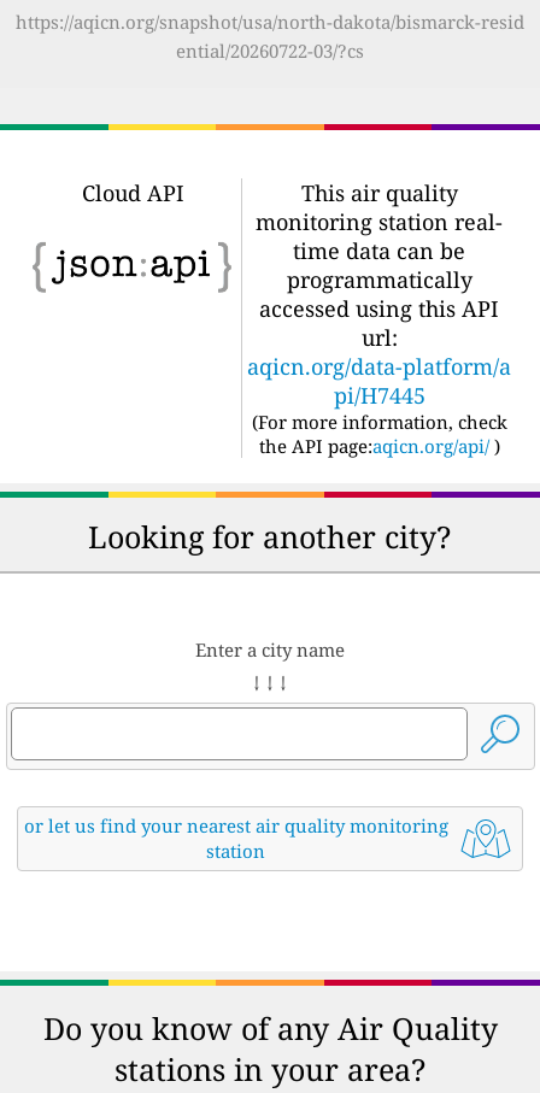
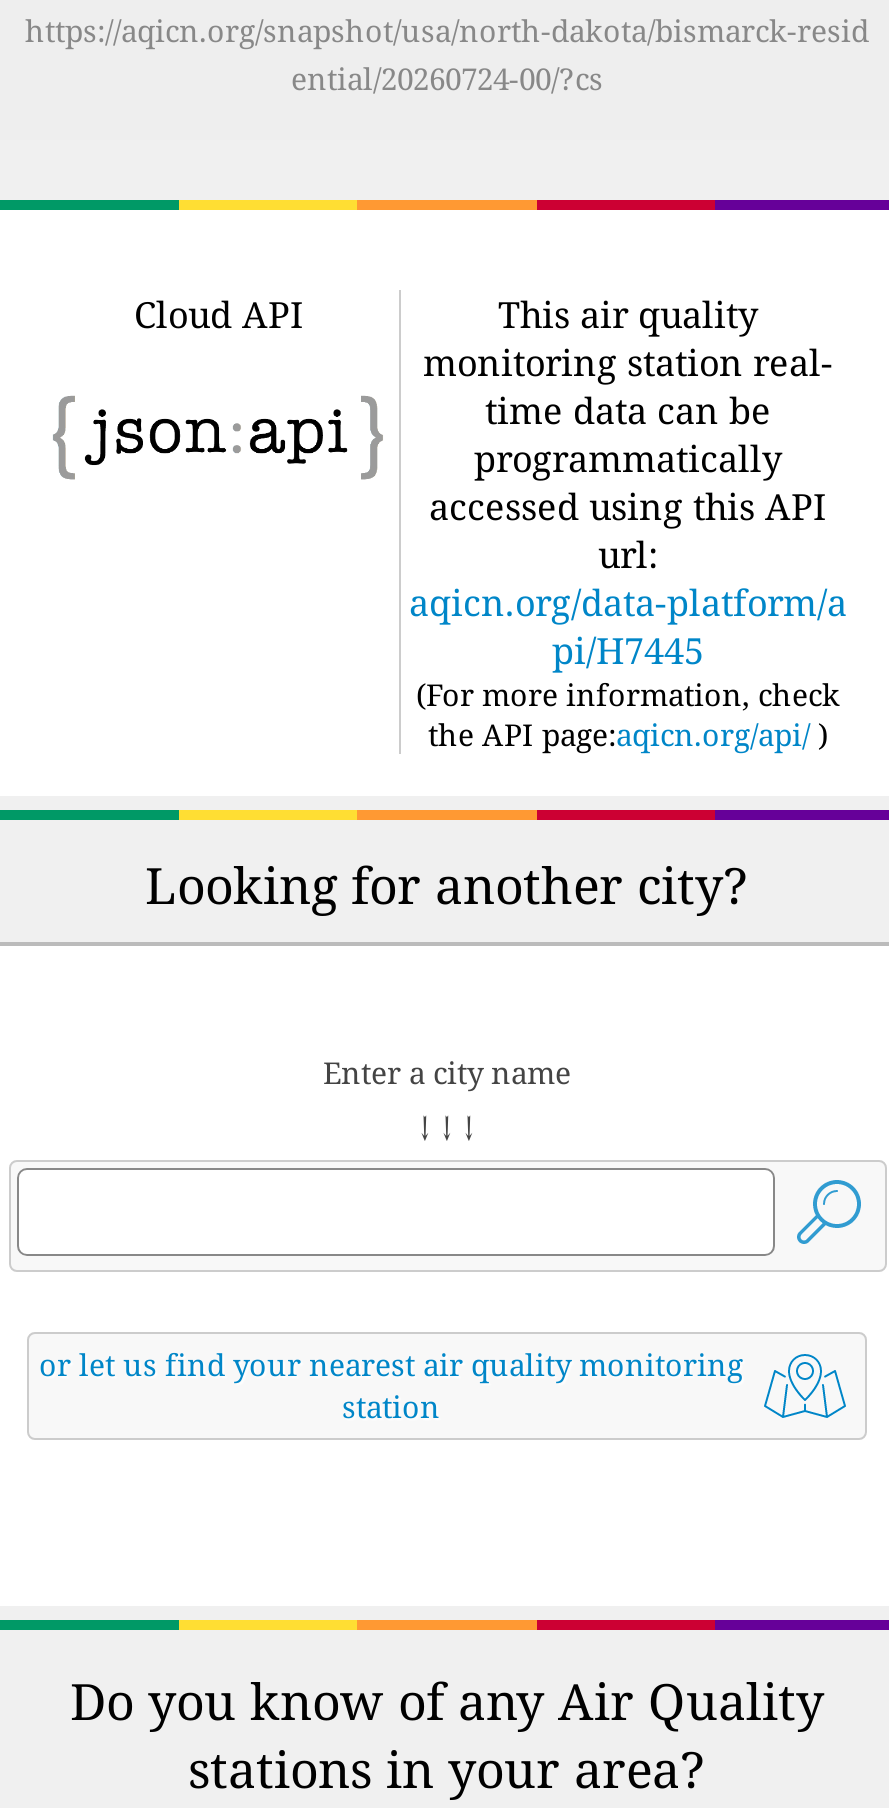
[176,39,364,63] ential/20260722-03/?cs -> [291,59,603,99] ential/20260724-00/?cs

